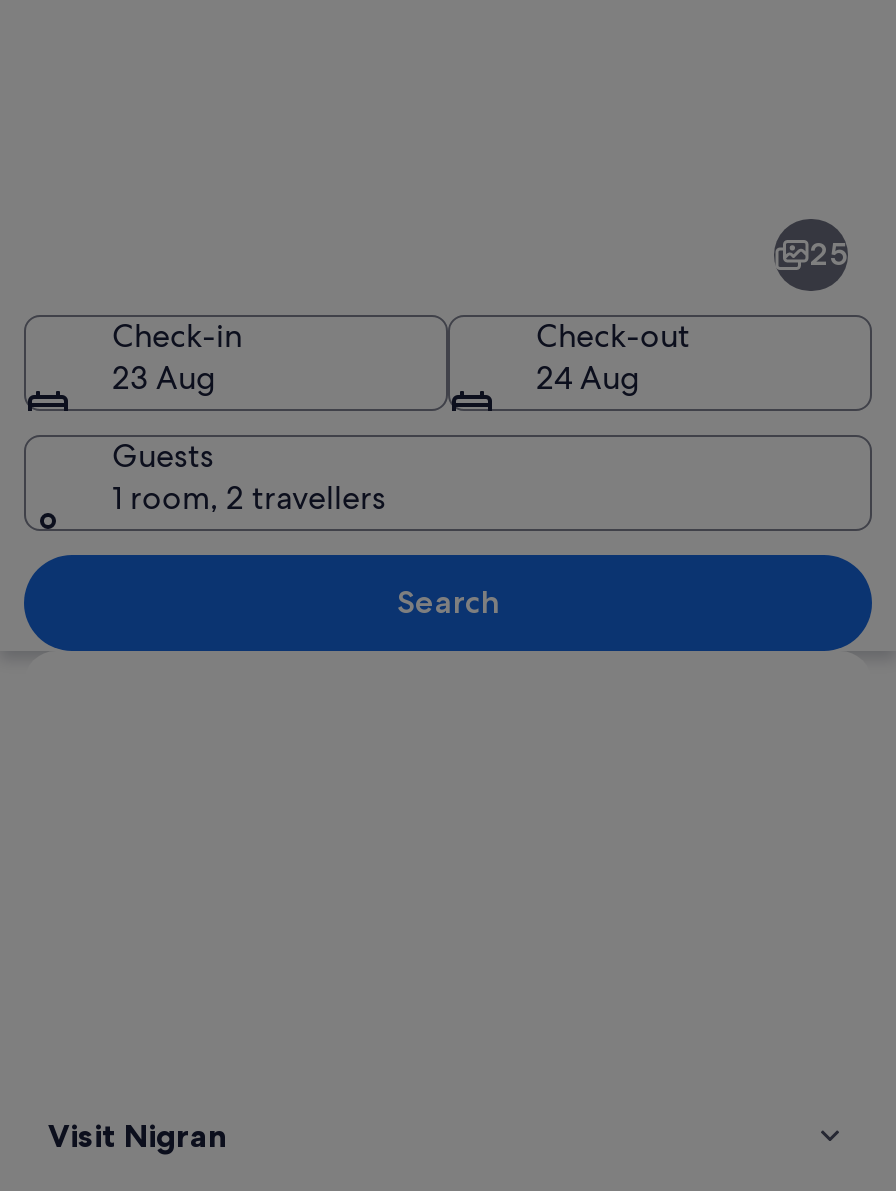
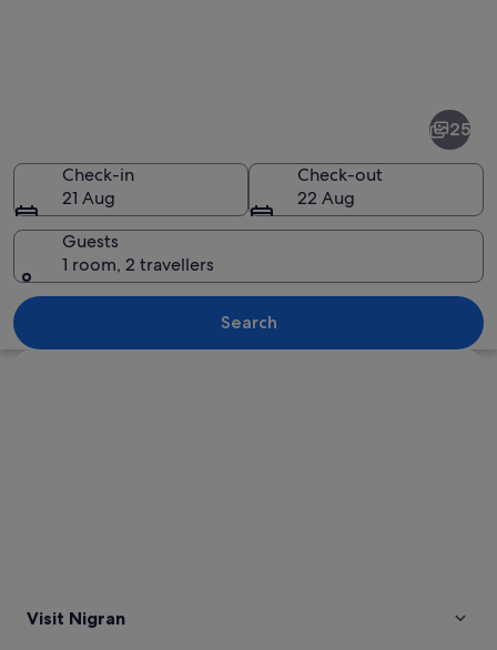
[112,356,216,398] 23 Aug -> [62,186,115,209] 21 Aug
[536,356,640,398] 24 Aug -> [297,186,355,209] 22 Aug

